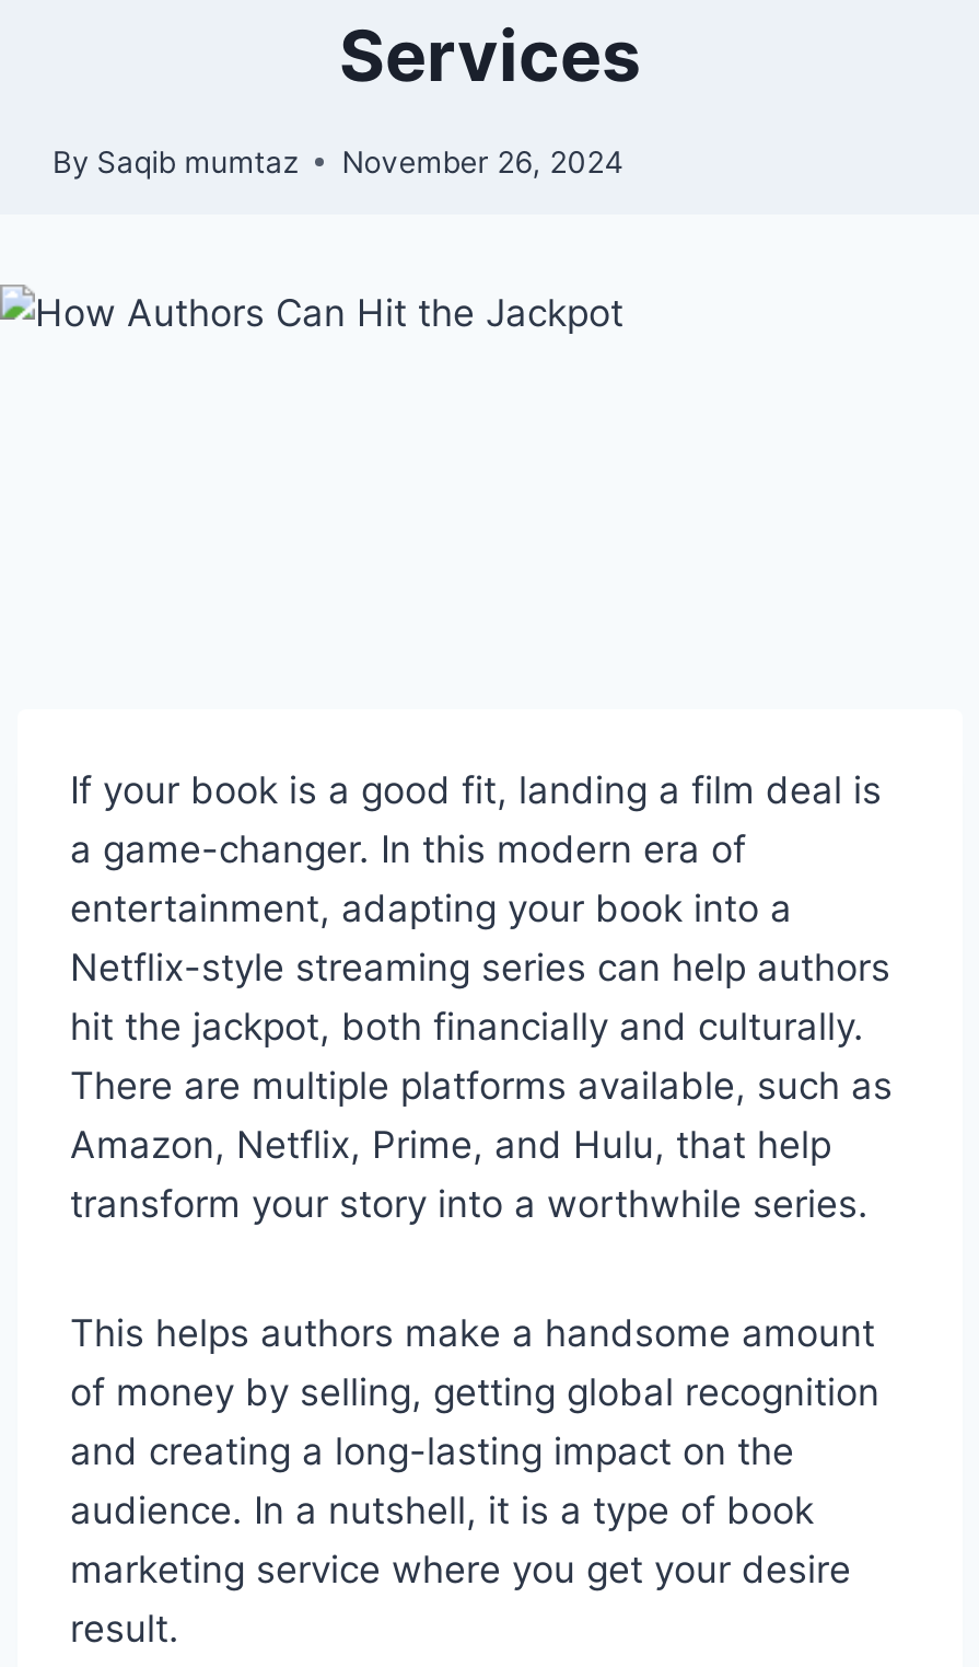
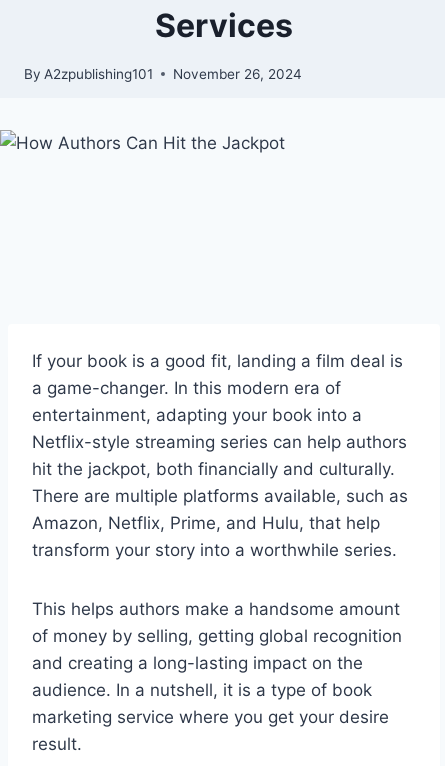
[53,143,298,178] By Saqib mumtaz -> [24,65,153,81] By A2zpublishing101

